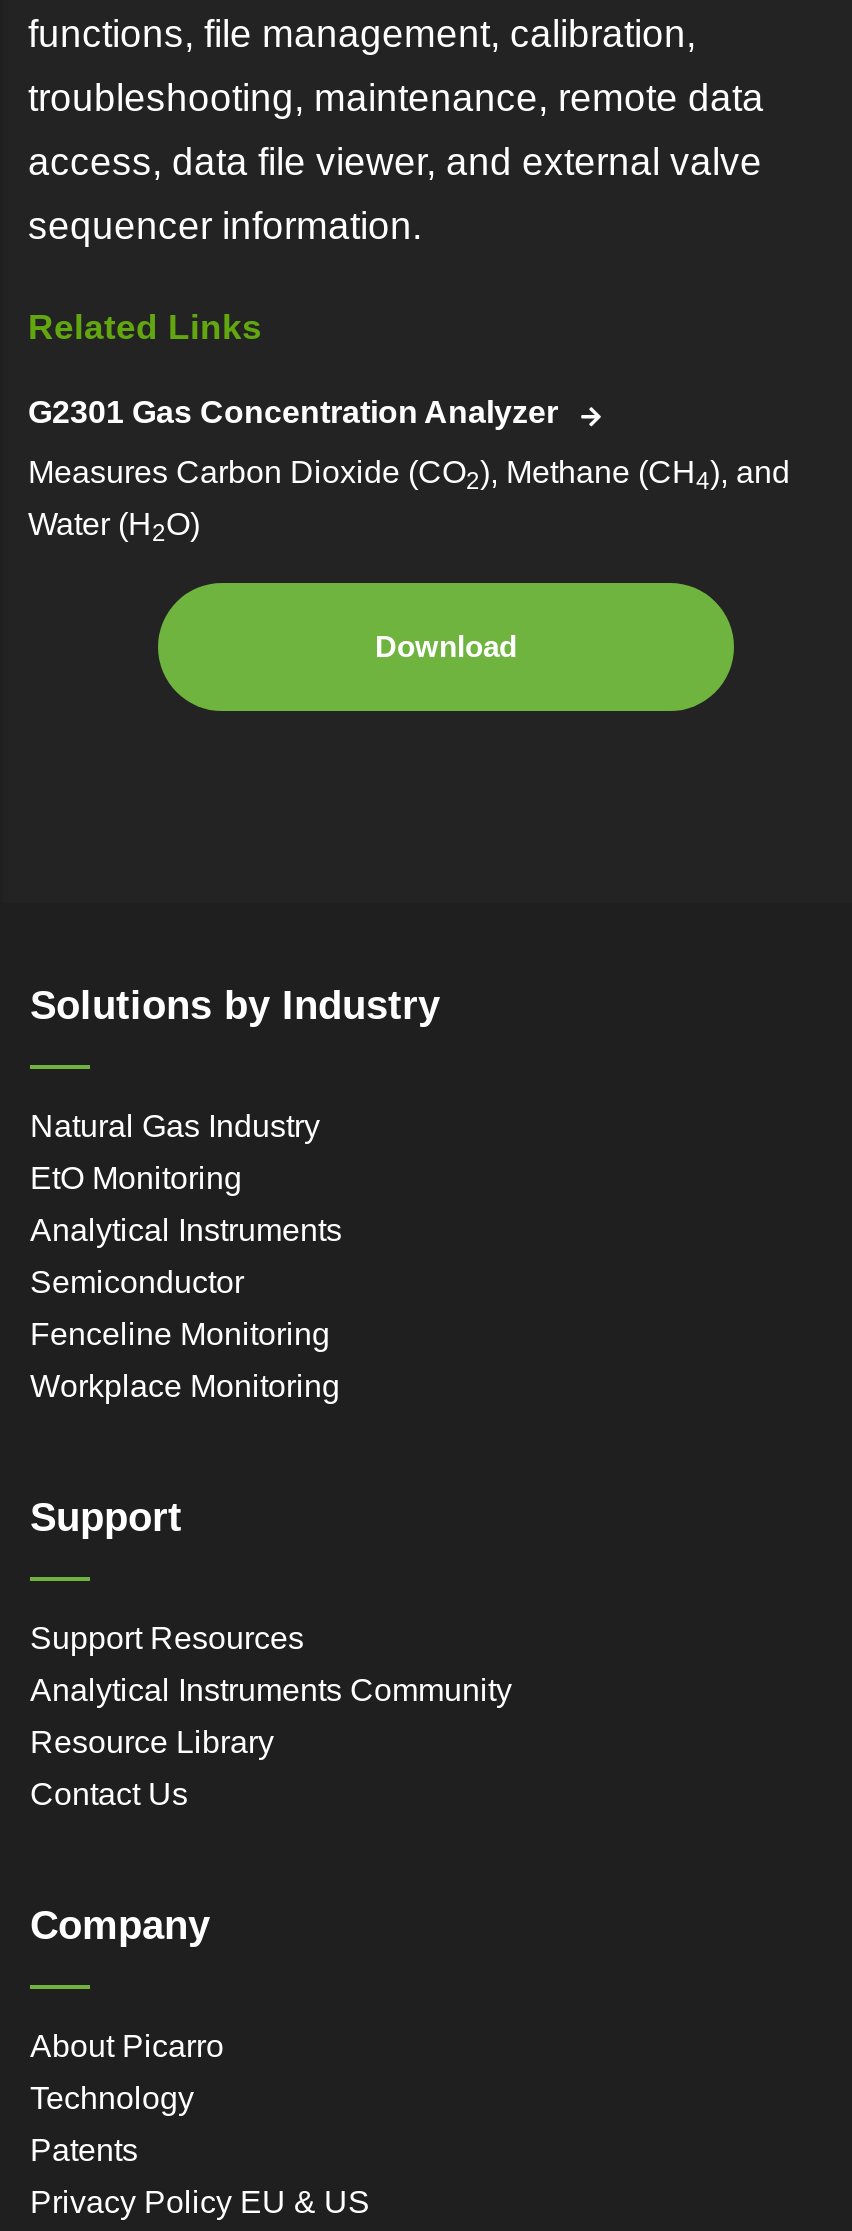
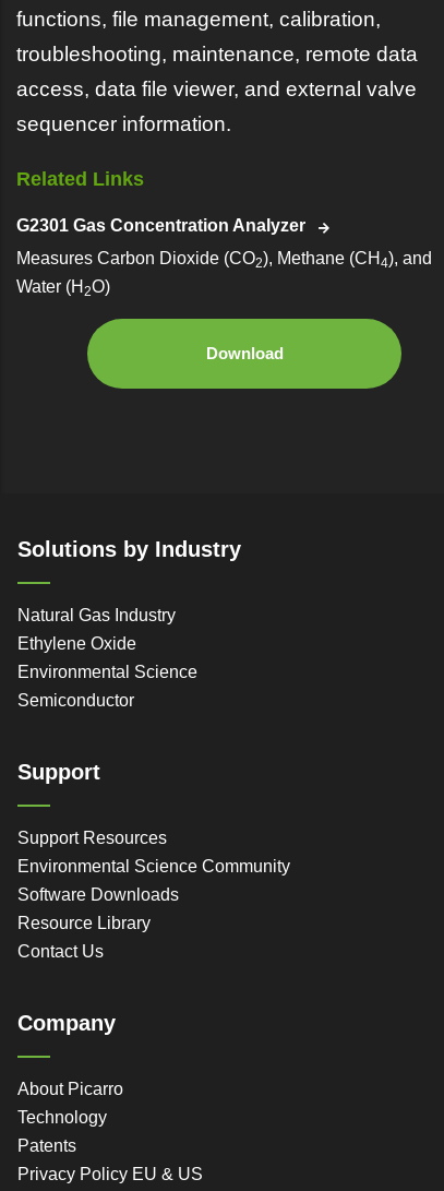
[30,1160,242,1194] EtO Monitoring -> [17,634,136,652] Ethylene Oxide
[30,1212,342,1246] Analytical Instruments -> [17,662,197,681] Environmental Science
[30,1316,340,1402] Fenceline Monitoring | Workplace Monitoring -> none
moved [30,1494,304,1654] -> [17,759,167,847]: Support | Support Resources
[30,1672,512,1706] Analytical Instruments Community -> [17,857,290,903] Environmental Science Community | Software Downloads

